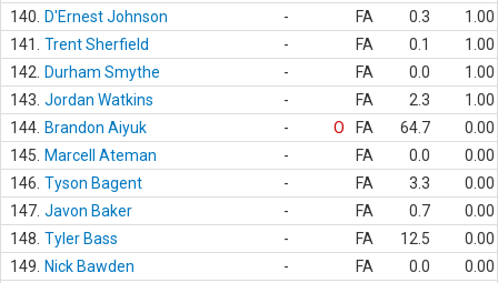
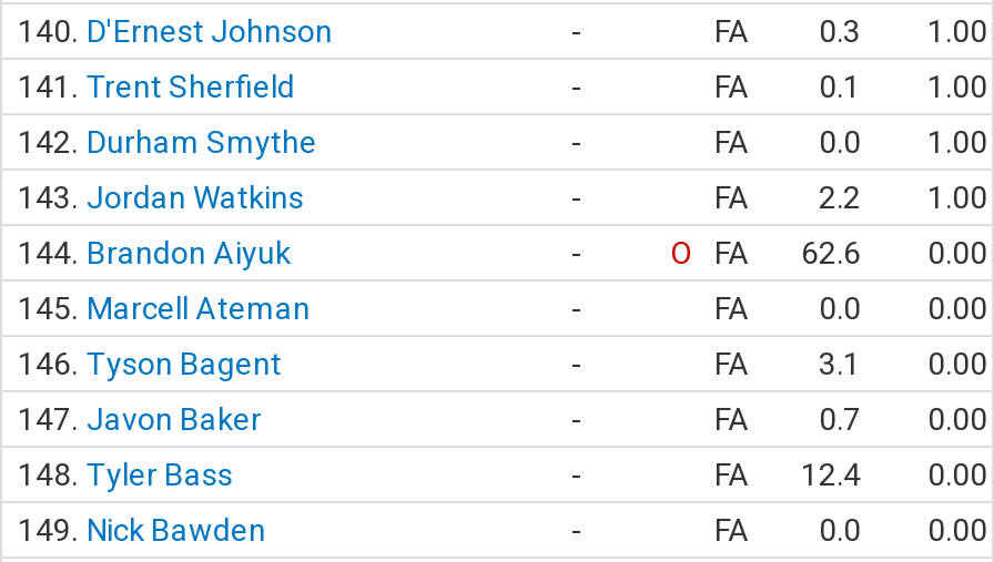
[356,91,495,109] FA 2.3 1.00 -> [714,180,987,215] FA 2.2 1.00
[333,119,495,137] O FA 64.7 0.00 -> [670,235,987,270] O FA 62.6 0.00
[356,174,495,192] FA 3.3 0.00 -> [714,346,987,381] FA 3.1 0.00
[356,230,495,247] FA 12.5 0.00 -> [714,457,987,492] FA 12.4 0.00

